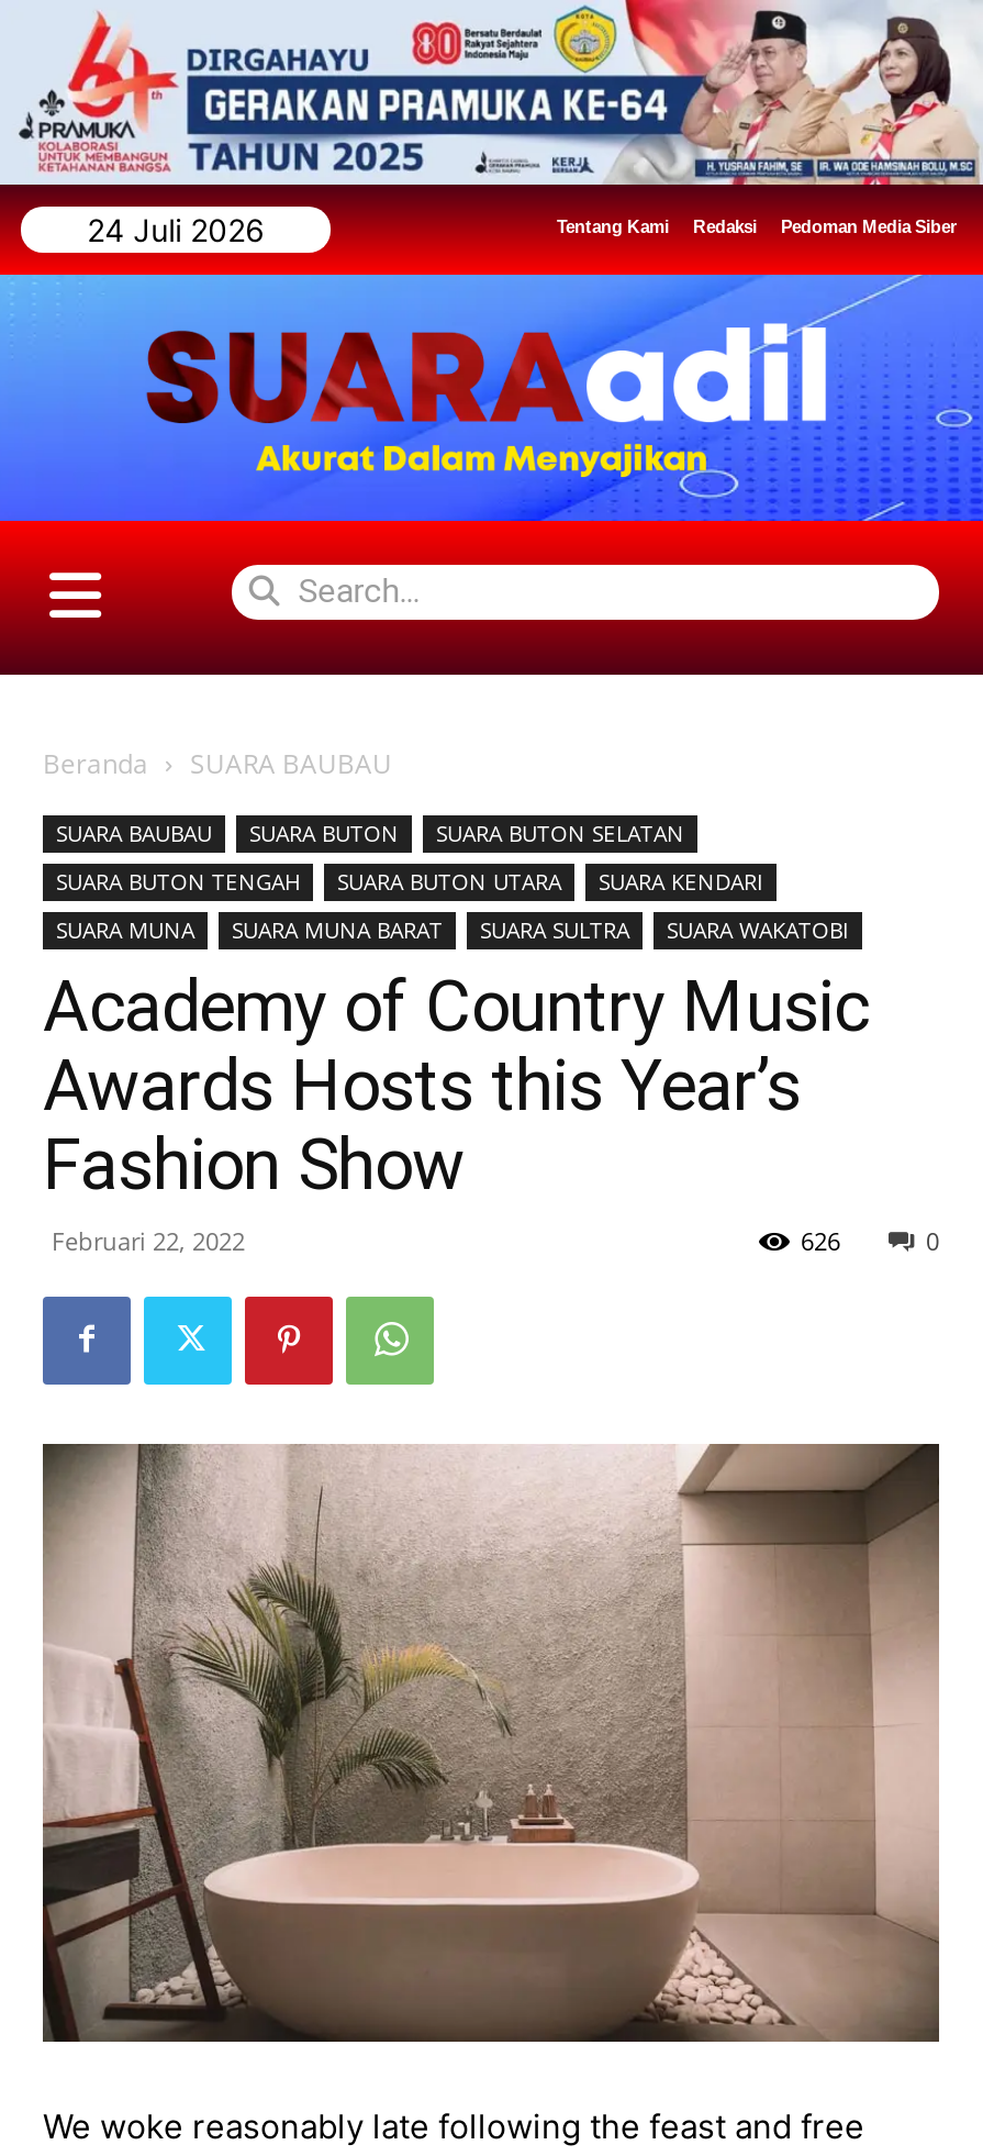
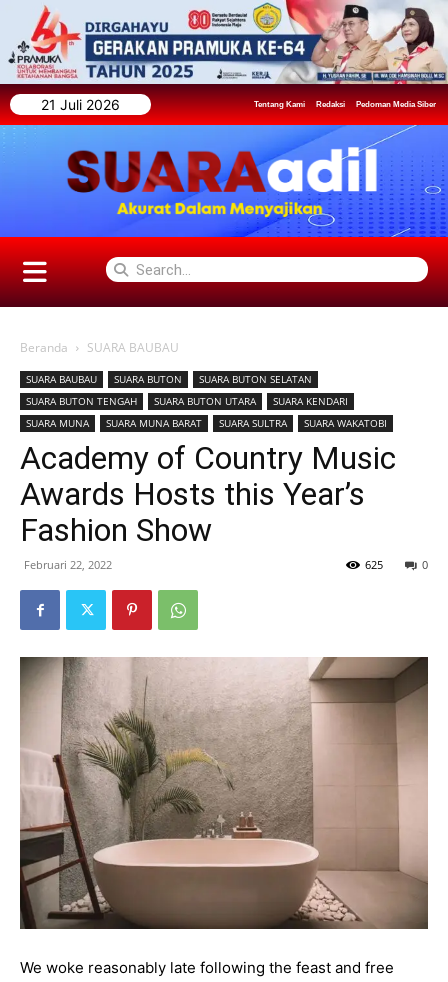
[87,211,265,248] 24 Juli 2026 -> [41,96,120,113] 21 Juli 2026
[801,1224,840,1257] 626 -> [365,557,383,572] 625

